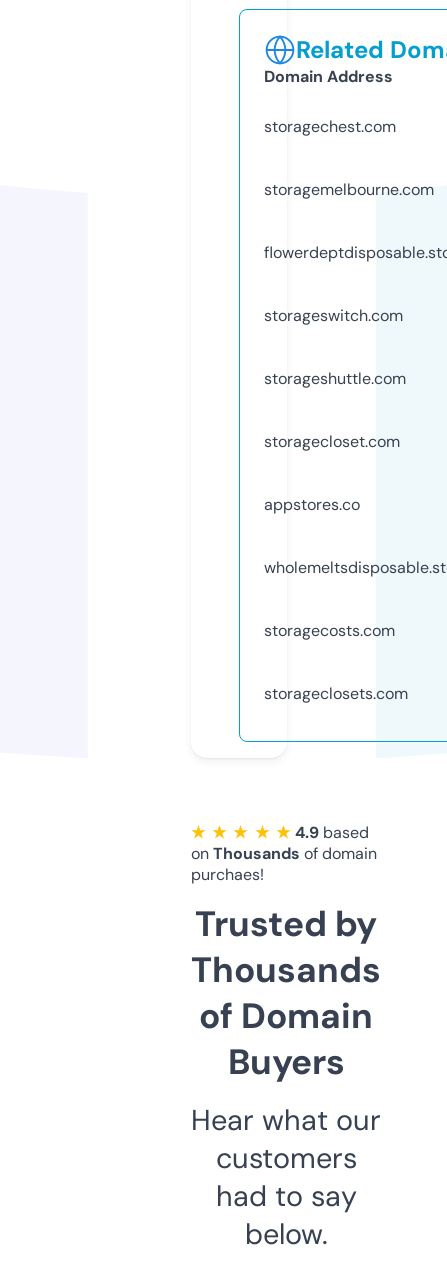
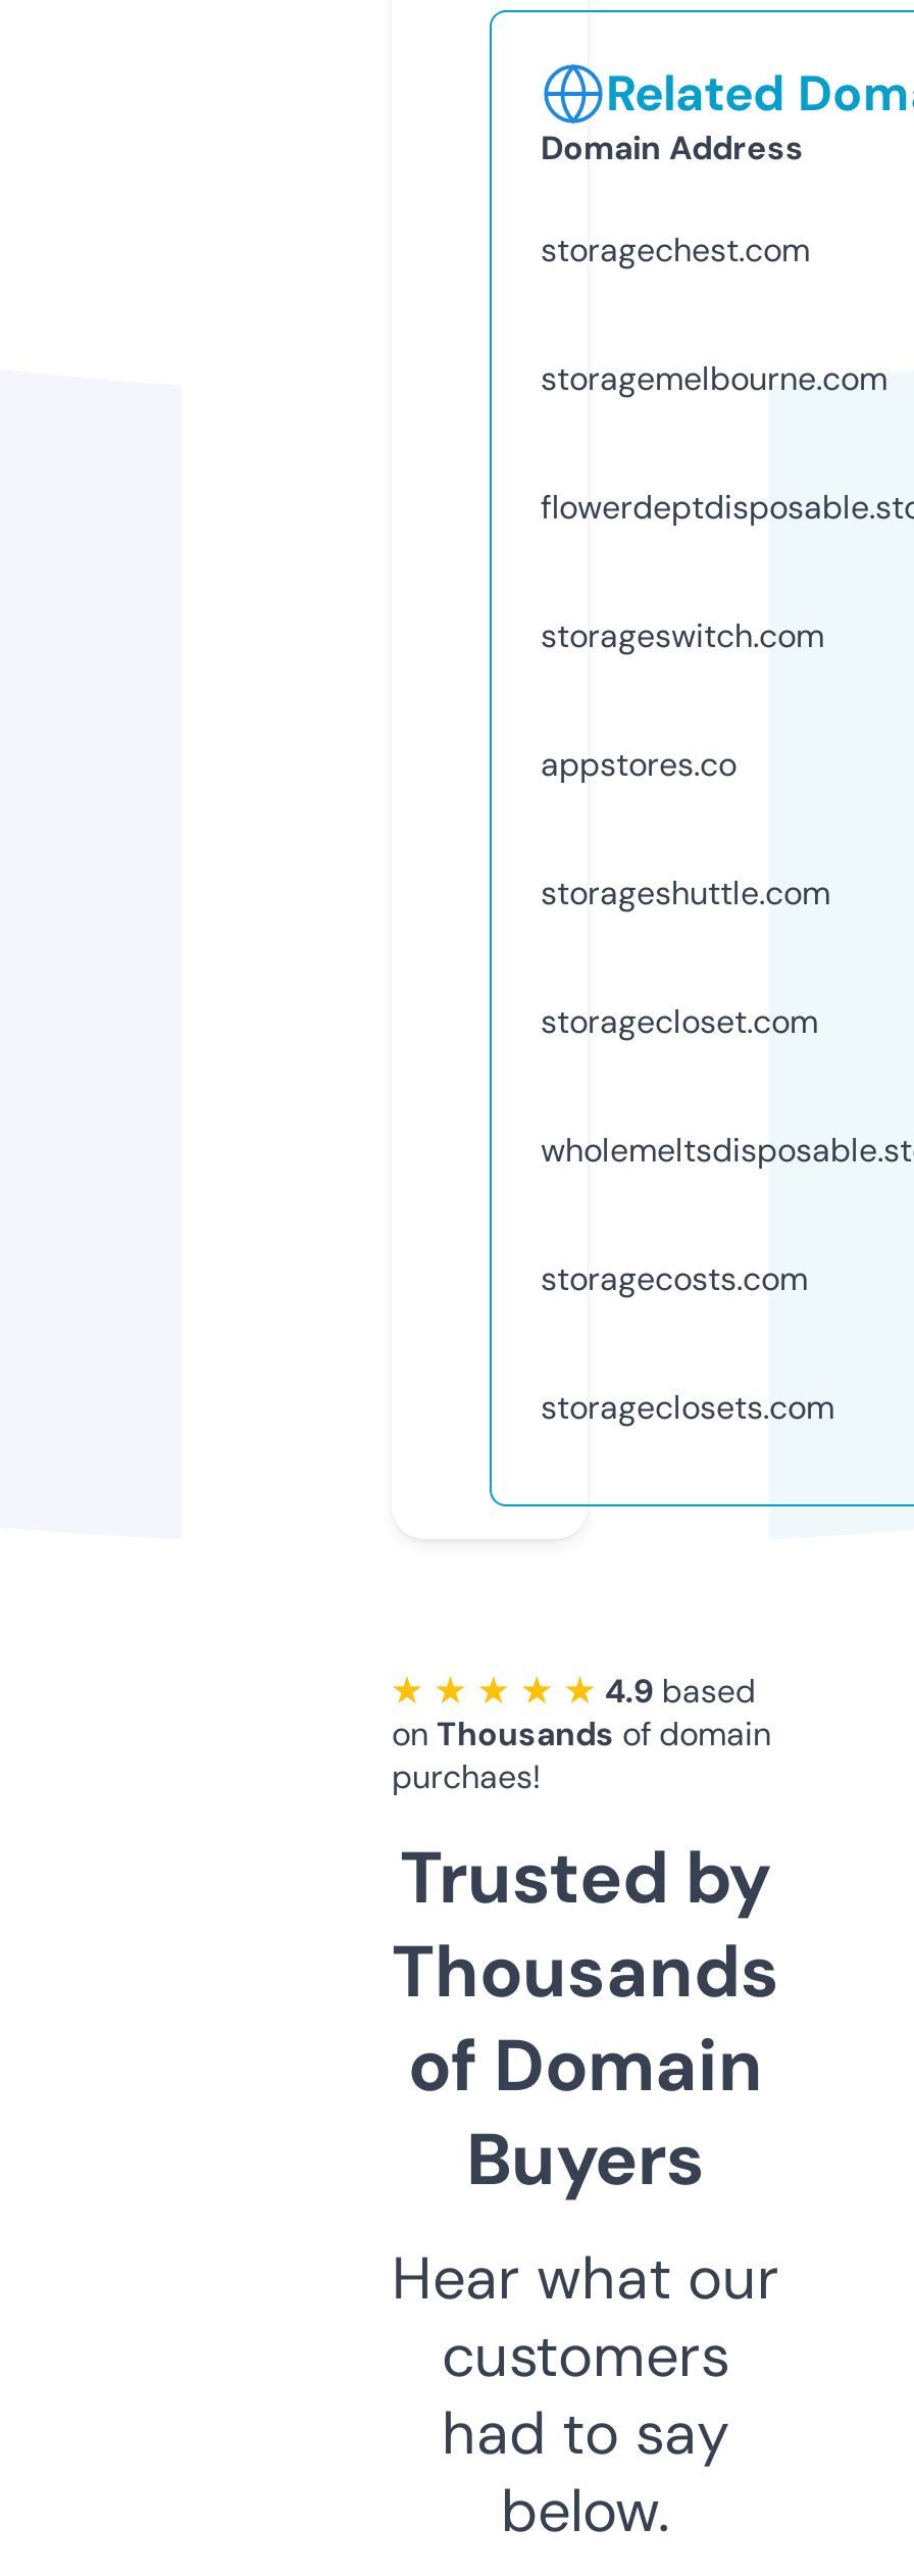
moved [264,368,406,452] -> [541,871,830,1043]: storageshuttle.com | storagecloset.com
moved [264,494,360,515] -> [541,743,737,785]: appstores.co

